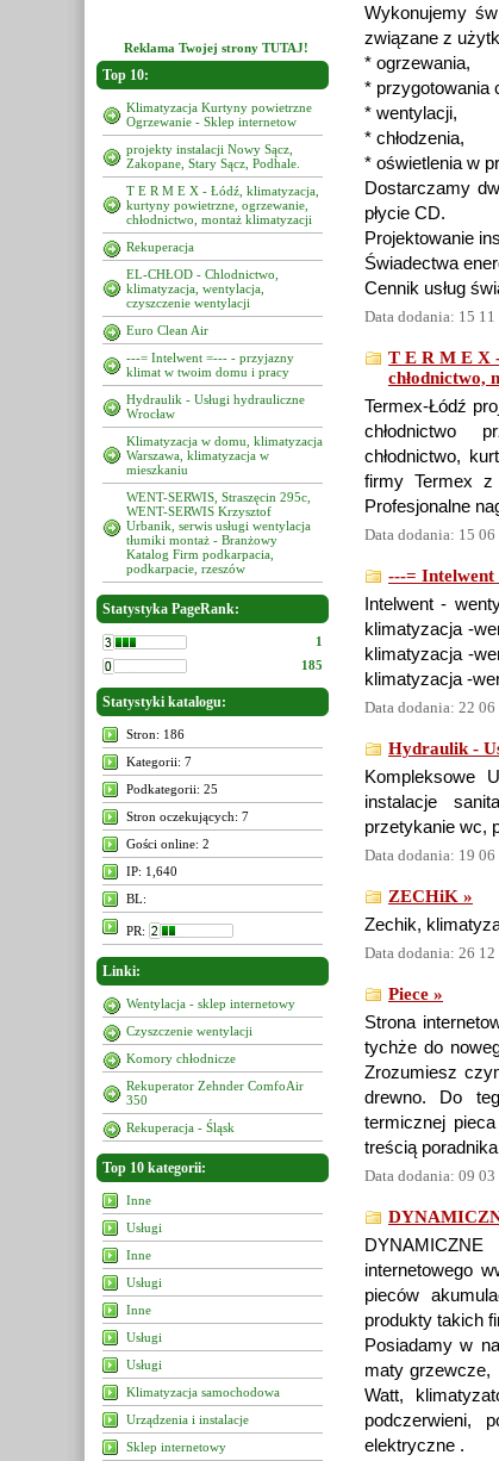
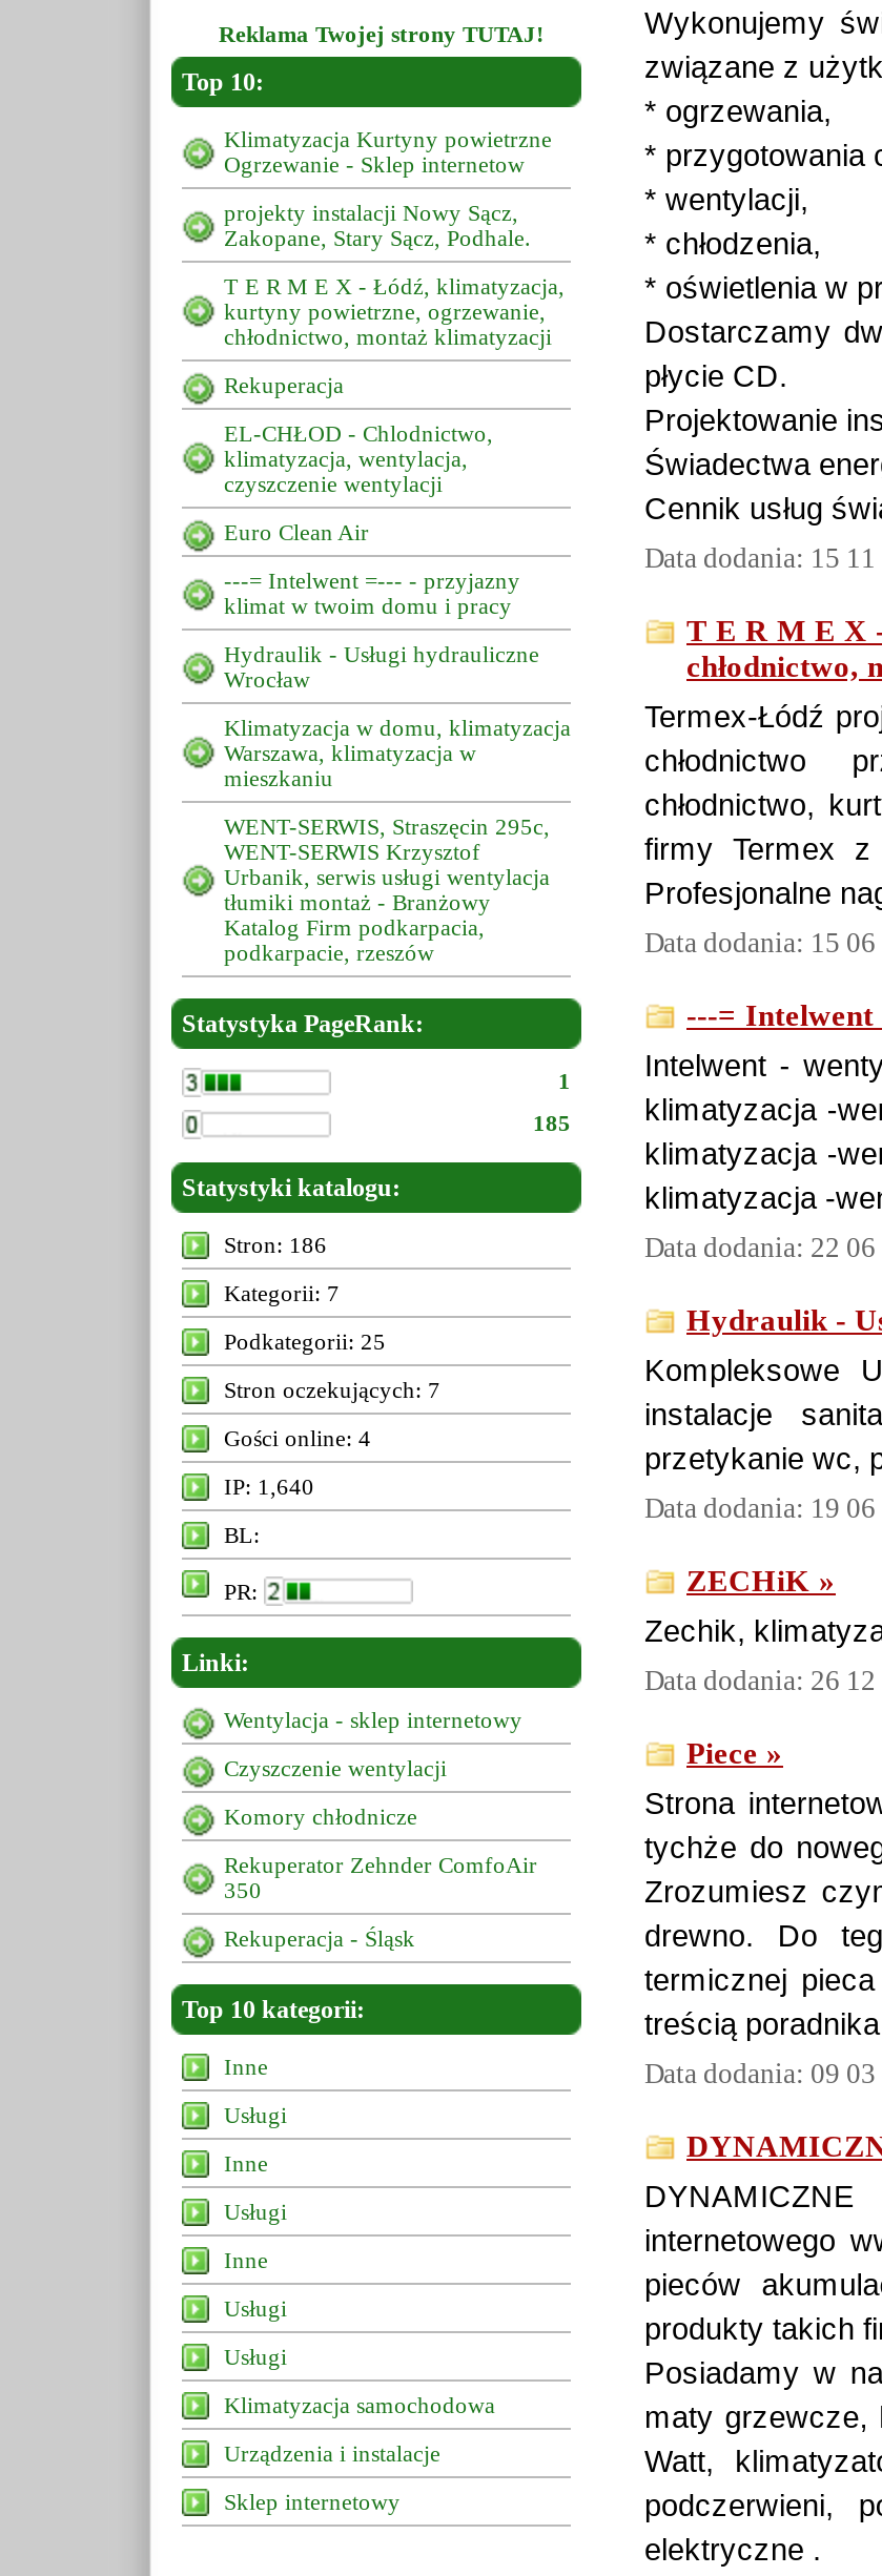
moved [102,41,323,823] -> [182,21,571,1402]: Reklama Twojej strony TUTAJ! | Top 10: | Klimatyzacja Kurtyny powietrzne | ... | Podkategorii: 25 | Stron oczekujących: 7
[126,837,210,851] Gości online: 2 -> [224,1425,371,1450] Gości online: 4
moved [102,864,304,1454] -> [182,1474,537,2514]: IP: 1,640 | BL: | PR: | ... | Urządzenia i instalacje | Sklep internetowy

